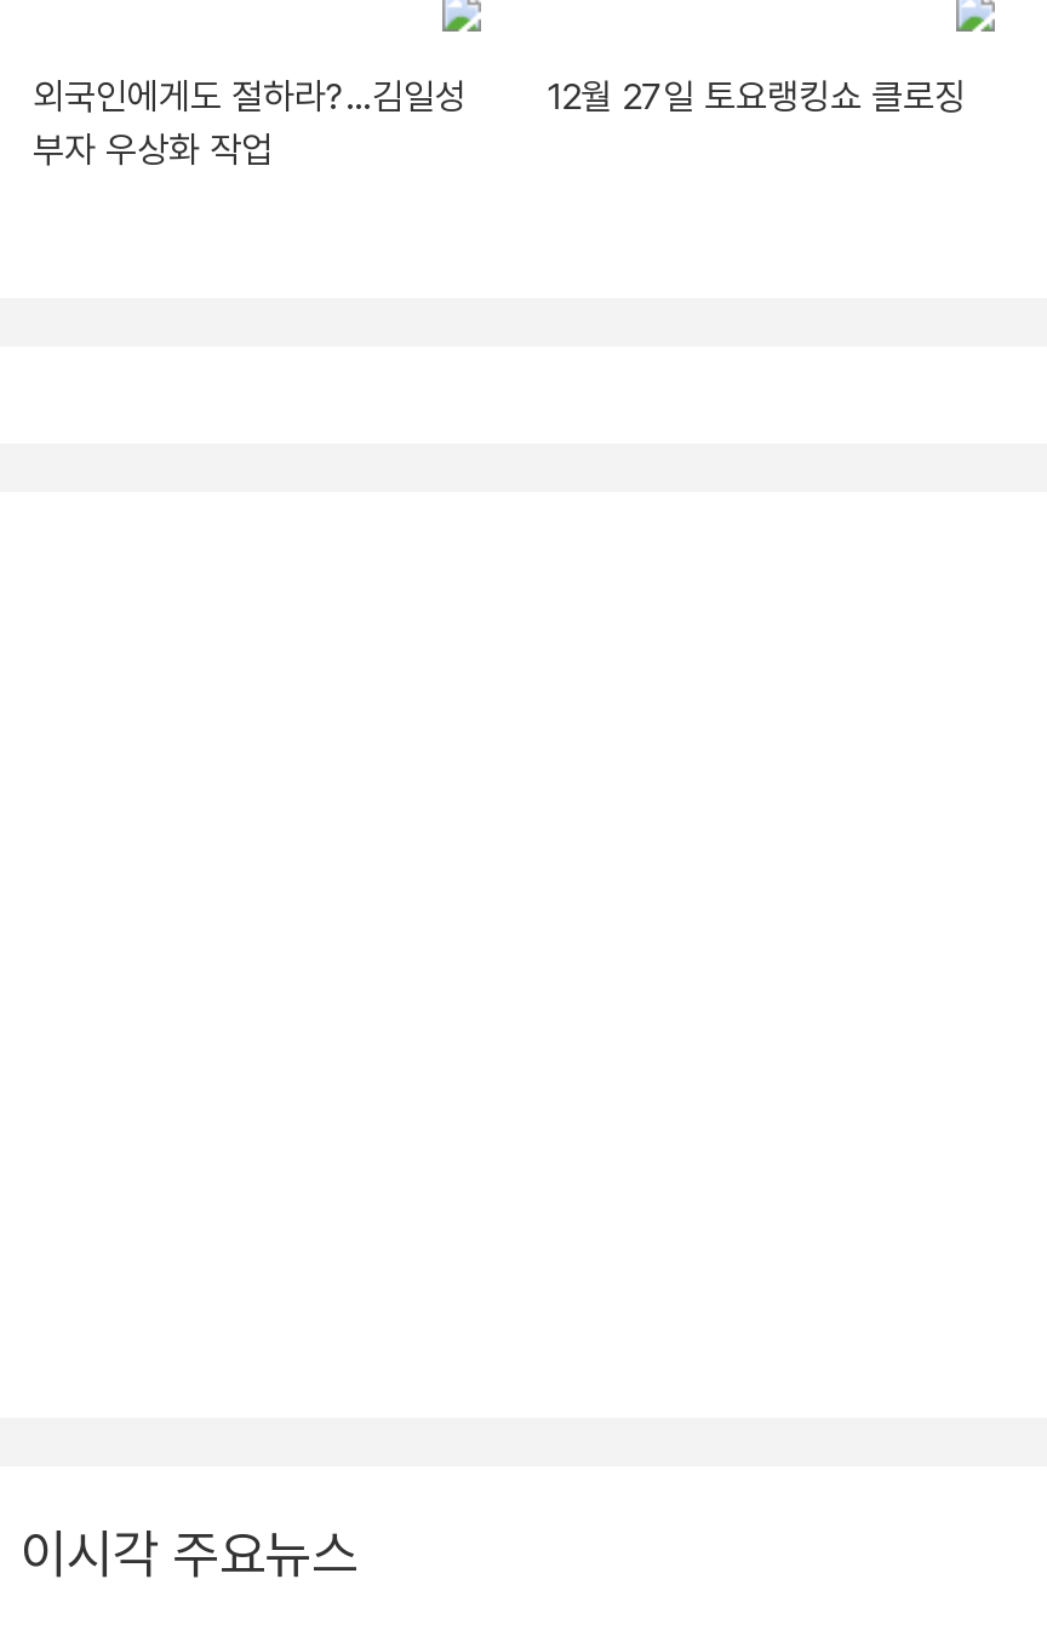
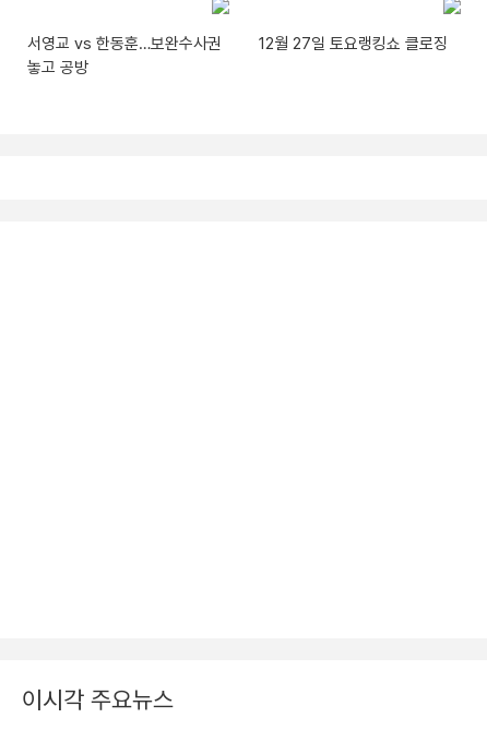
[33,74,467,171] 외국인에게도 절하라?…김일성 | 부자 우상화 작업 -> [27,33,222,77] 서영교 vs 한동훈…보완수사권 | 놓고 공방

